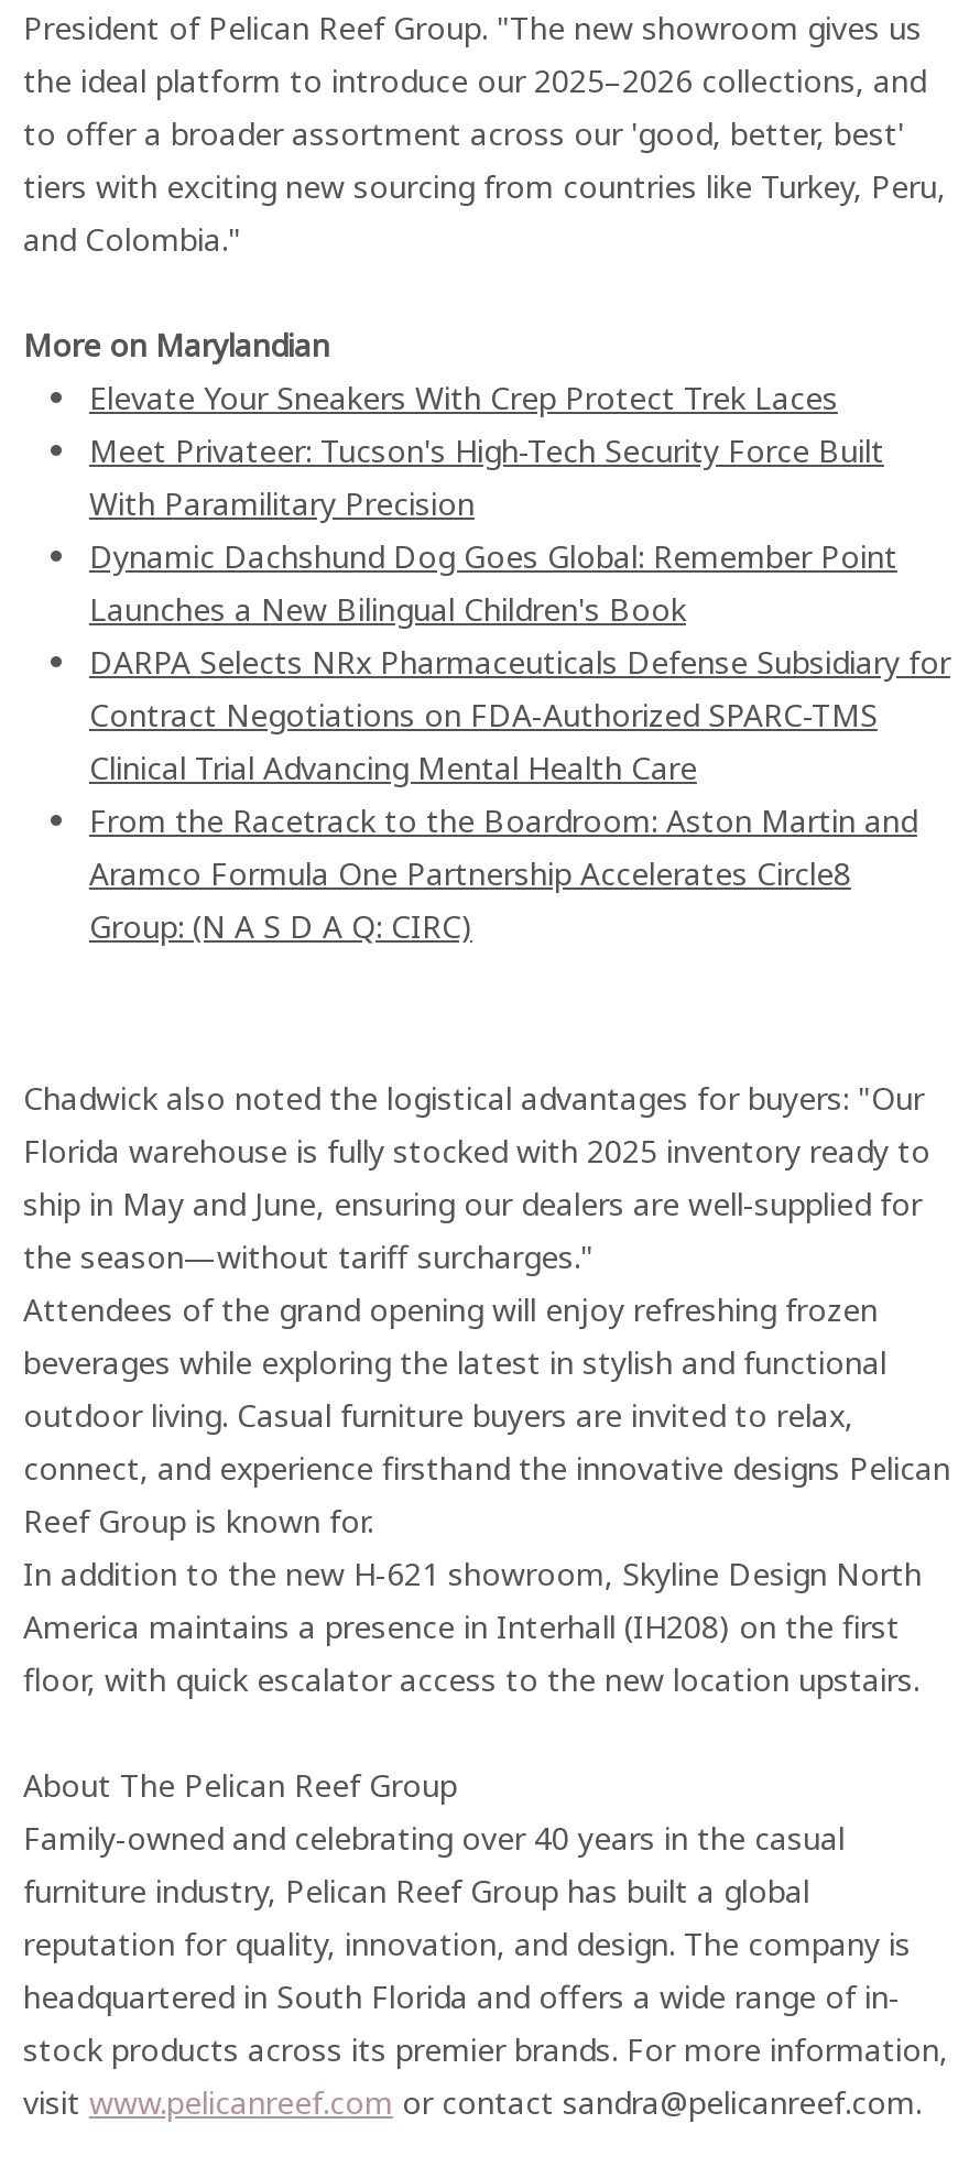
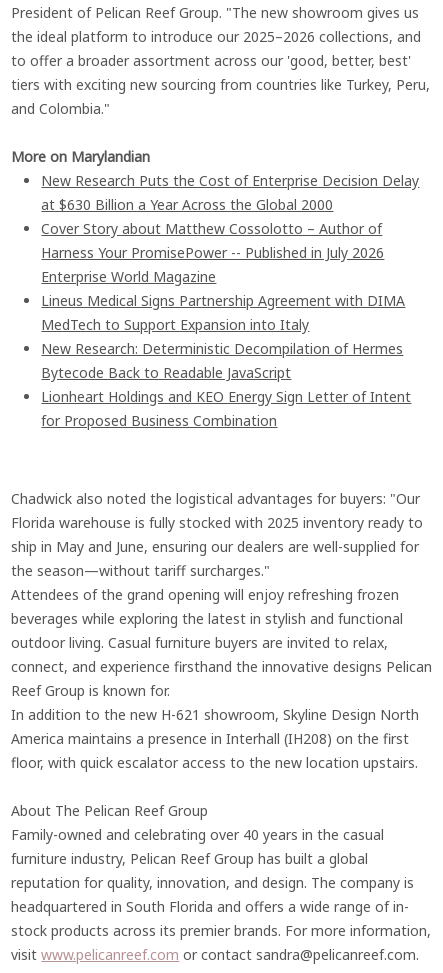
[89,377,950,947] Elevate Your Sneakers With Crep Protect Trek Laces | Meet Privateer: Tucson's High-Tech Security Force Built | With Paramilitary Precision | Dynamic Dachshund Dog Goes Global: Remember Point | Launches a New Bilingual Children's Book | DARPA Selects NRx Pharmaceuticals Defense Subsidiary for | Contract Negotiations on FDA-Authorized SPARC-TMS | Clinical Trial Advancing Mental Health Care | From the Racetrack to the Boardroom: Aston Martin and | Aramco Formula One Partnership Accelerates Circle8 | Group: (N A S D A Q: CIRC) -> [41,171,419,430] New Research Puts the Cost of Enterprise Decision Delay | at $630 Billion a Year Across the Global 2000 | Cover Story about Matthew Cossolotto – Author of | Harness Your PromisePower -- Published in July 2026 | Enterprise World Magazine | Lineus Medical Signs Partnership Agreement with DIMA | MedTech to Support Expansion into Italy | New Research: Deterministic Decompilation of Hermes | Bytecode Back to Readable JavaScript | Lionheart Holdings and KEO Energy Sign Letter of Intent | for Proposed Business Combination

